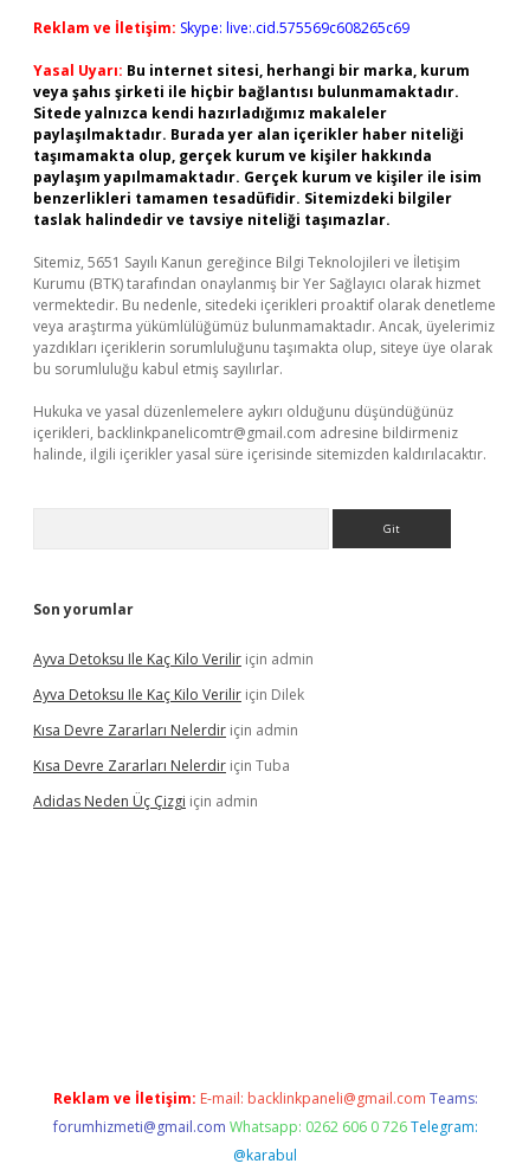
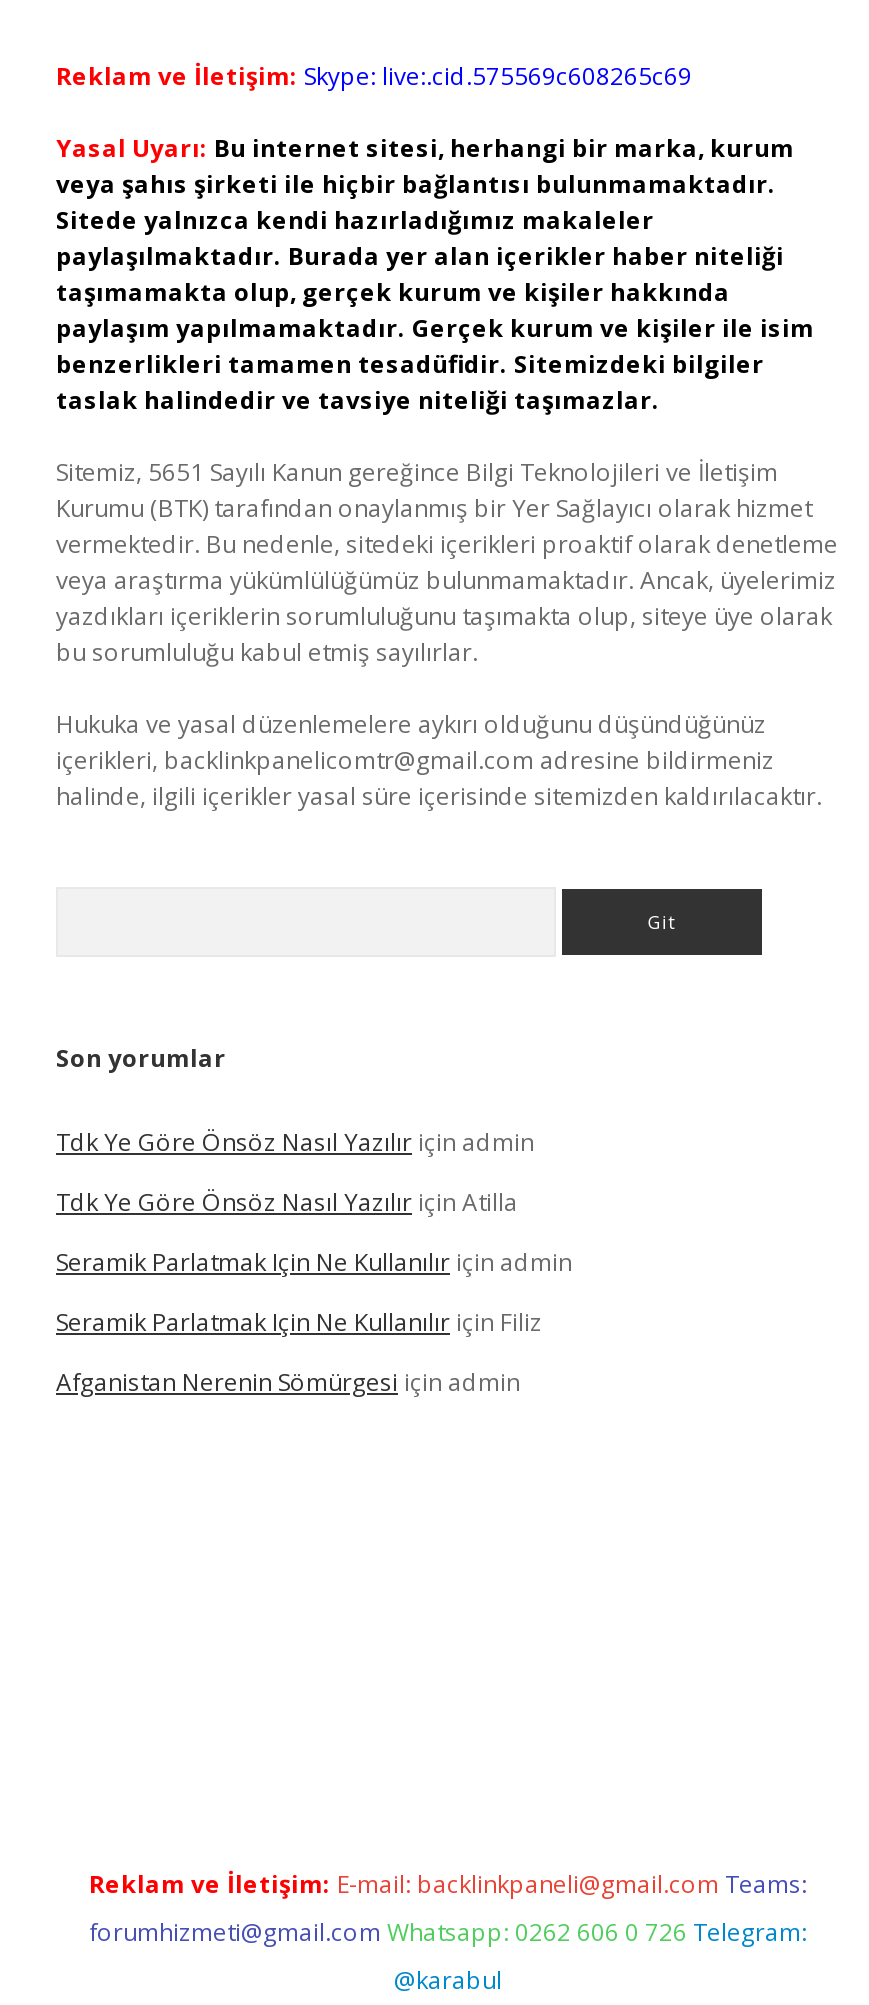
[33,649,314,669] Ayva Detoksu Ile Kaç Kilo Verilir için admin -> [56,1125,534,1159] Tdk Ye Göre Önsöz Nasıl Yazılır için admin
[33,684,304,705] Ayva Detoksu Ile Kaç Kilo Verilir için Dilek -> [56,1185,518,1219] Tdk Ye Göre Önsöz Nasıl Yazılır için Atilla
[33,720,298,740] Kısa Devre Zararları Nelerdir için admin -> [56,1245,572,1279] Seramik Parlatmak Için Ne Kullanılır için admin
[33,756,290,776] Kısa Devre Zararları Nelerdir için Tuba -> [56,1305,542,1339] Seramik Parlatmak Için Ne Kullanılır için Filiz
[33,791,258,811] Adidas Neden Üç Çizgi için admin -> [56,1365,520,1399] Afganistan Nerenin Sömürgesi için admin

